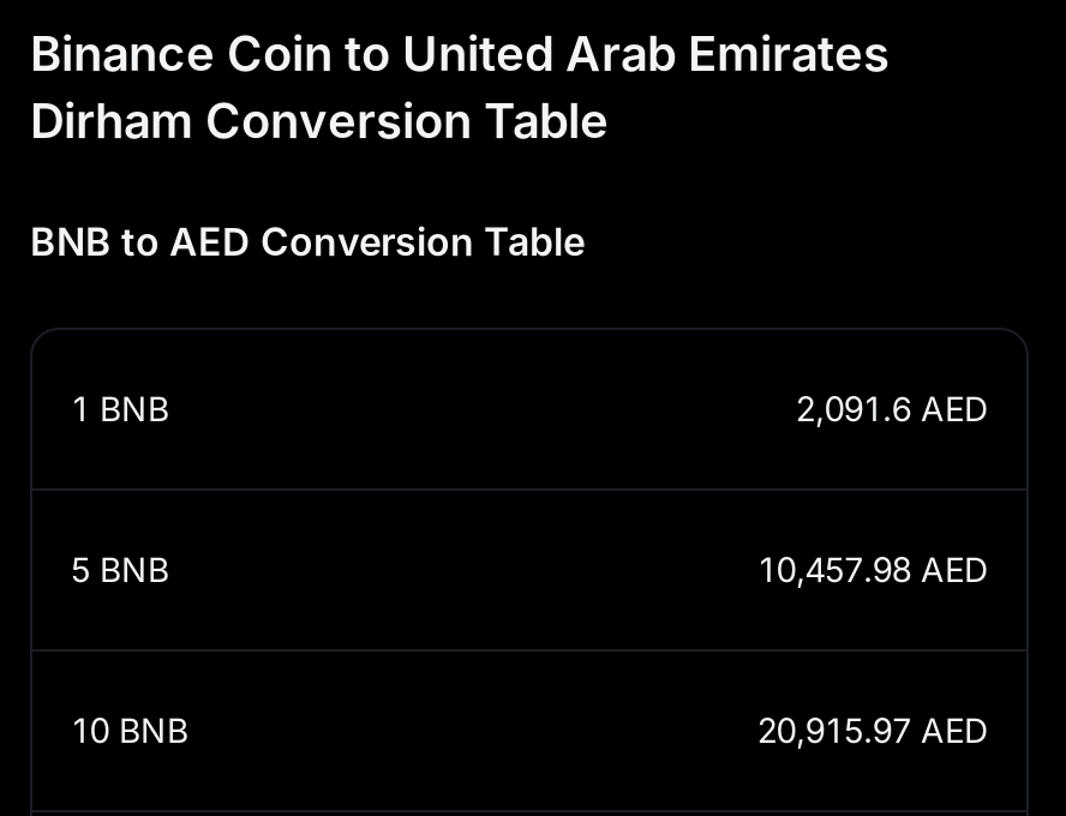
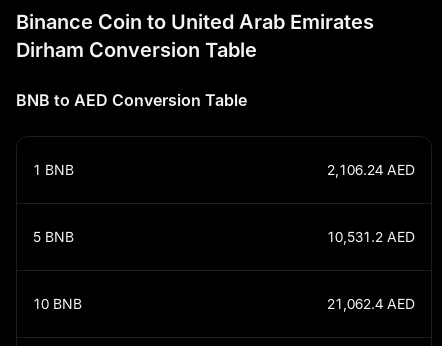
[796,388,988,428] 2,091.6 AED -> [327,161,415,178] 2,106.24 AED
[757,548,988,589] 10,457.98 AED -> [327,228,415,245] 10,531.2 AED
[757,709,988,750] 20,915.97 AED -> [327,295,415,312] 21,062.4 AED

